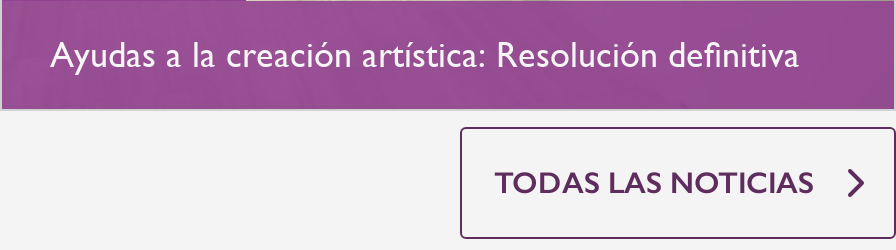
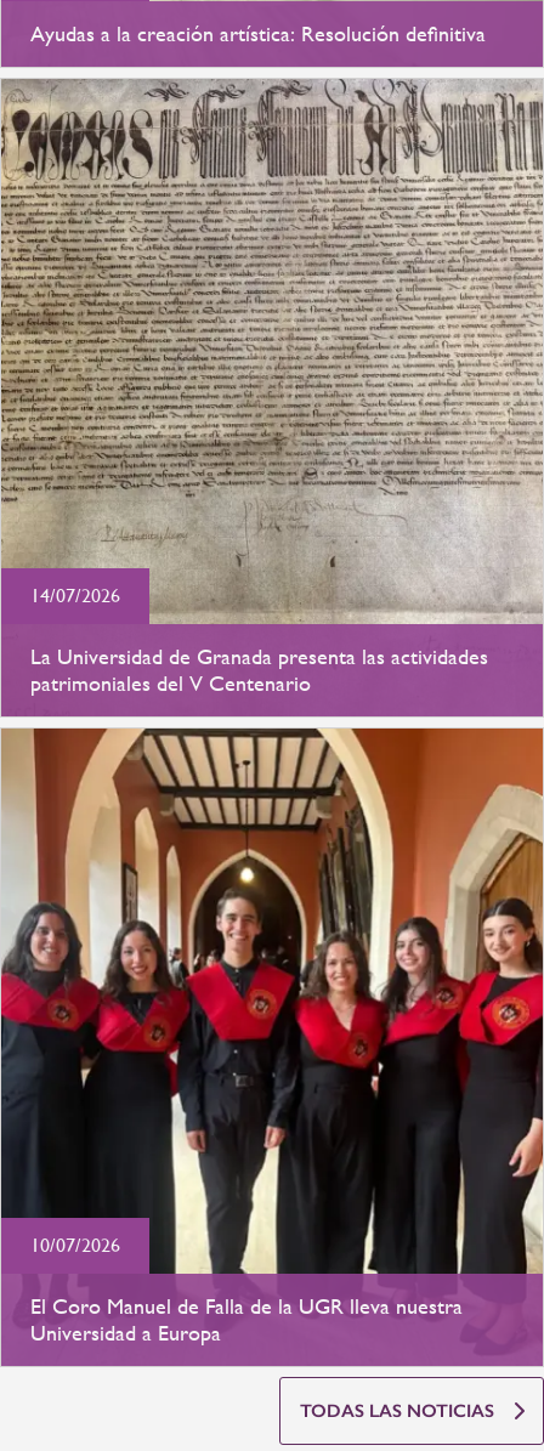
none -> [4,78,540,696] [image] | 14/07/2026 | La Universidad de Granada presenta las actividades | patrimoniales del V Centenario
none -> [4,727,540,1346] [image] | 10/07/2026 | El Coro Manuel de Falla de la UGR lleva nuestra | Universidad a Europa

